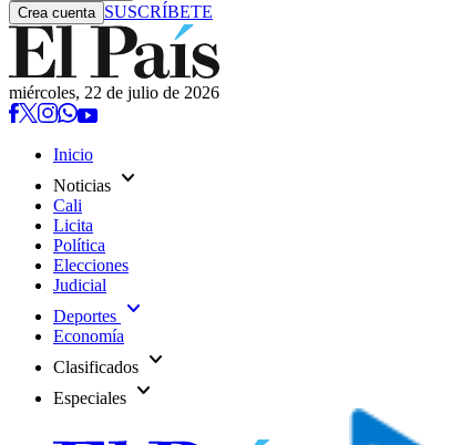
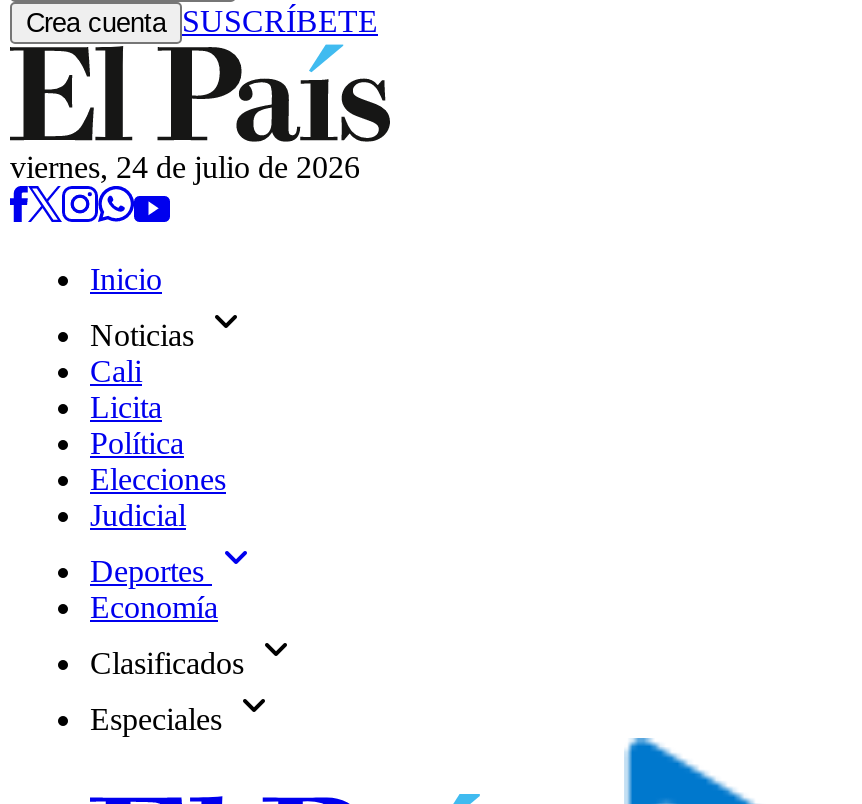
[9,83,219,102] miércoles, 22 de julio de 2026 -> [10,150,360,184] viernes, 24 de julio de 2026

